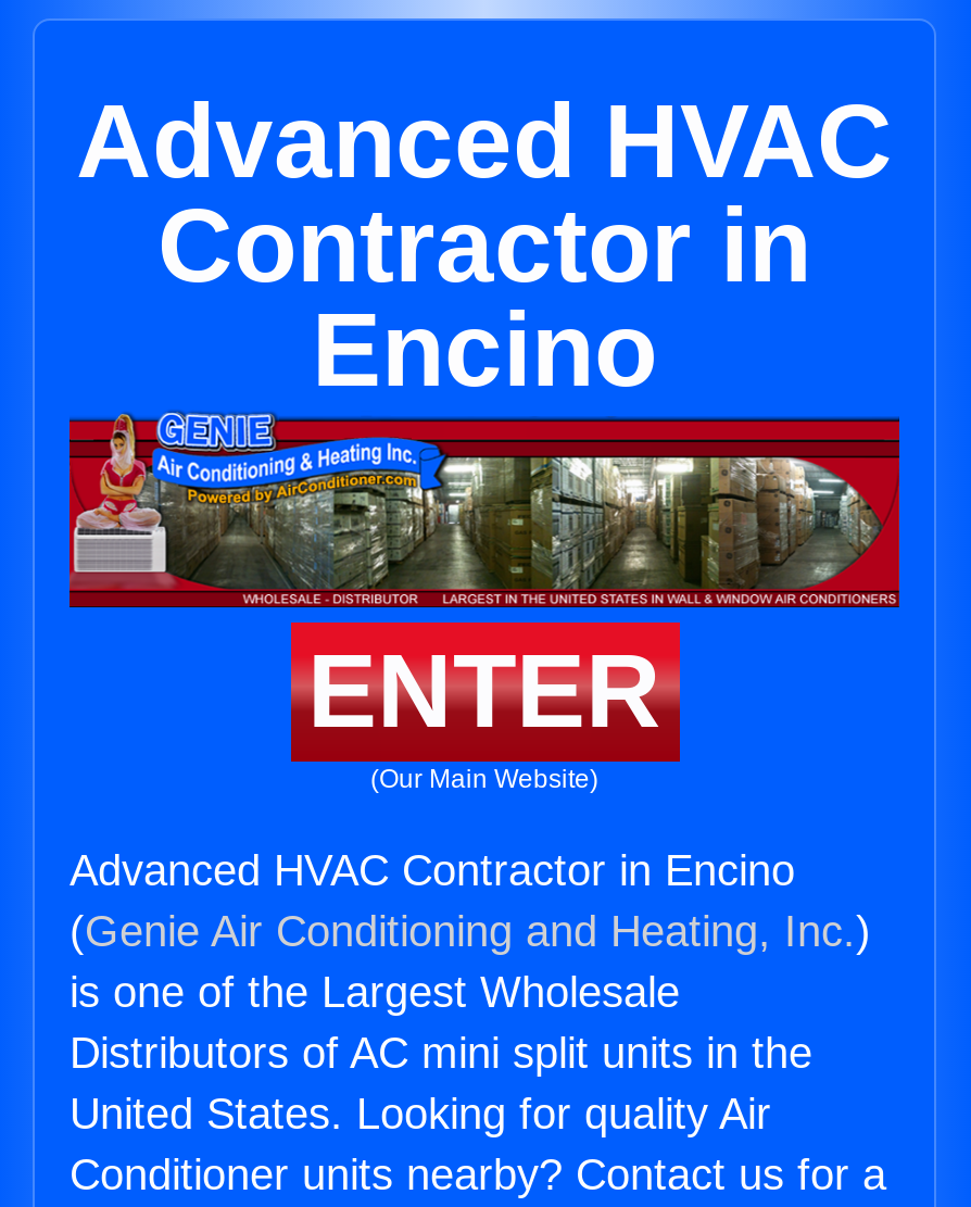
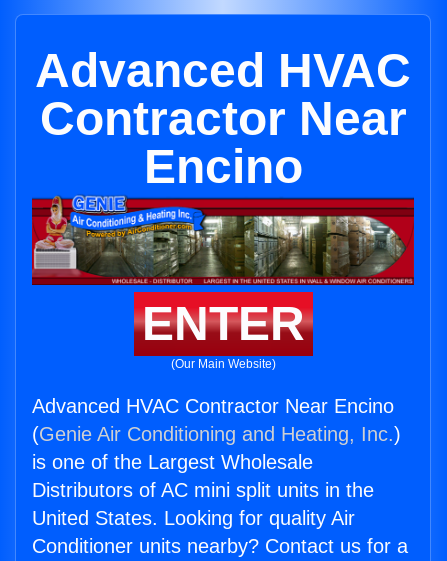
[157,188,811,303] Contractor in -> [39,92,406,145] Contractor Near
[70,847,795,894] Advanced HVAC Contractor in Encino -> [32,395,394,417] Advanced HVAC Contractor Near Encino

